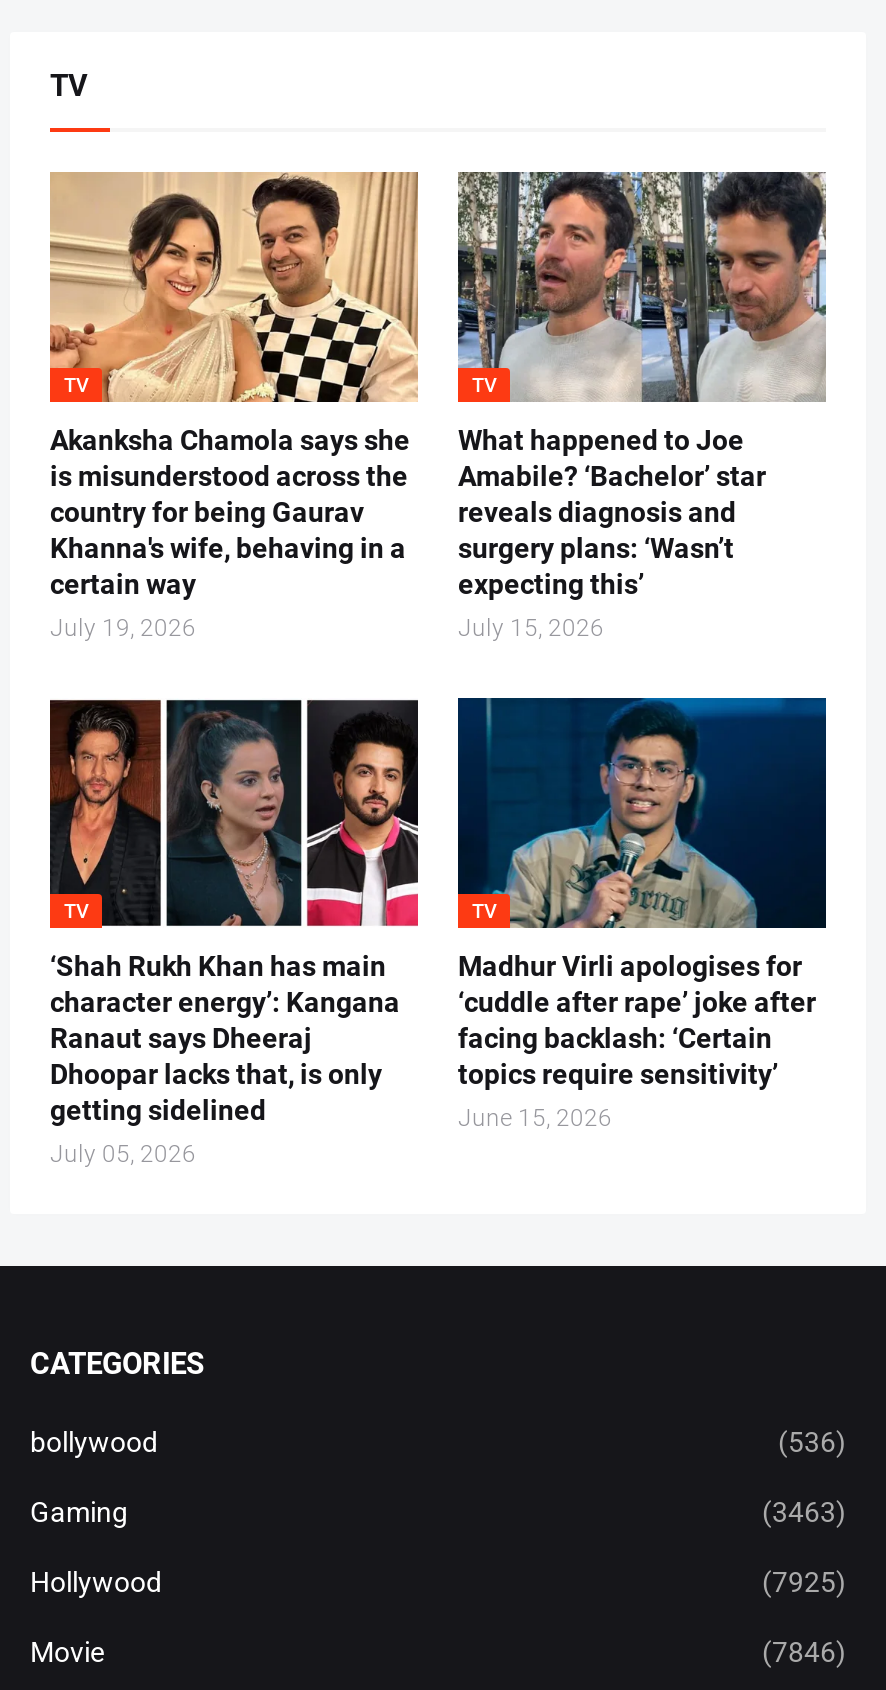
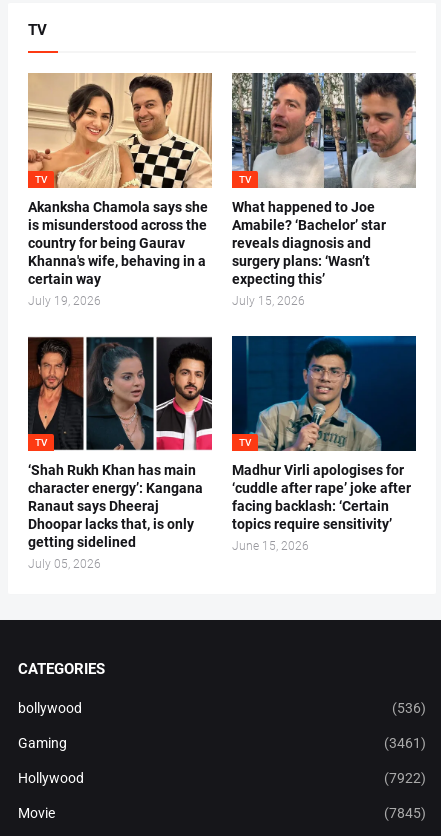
[762,1497,846,1529] (3463) -> [384,735,426,751] (3461)
[762,1567,846,1599] (7925) -> [384,770,426,786] (7922)
[762,1637,846,1669] (7846) -> [384,805,426,821] (7845)

